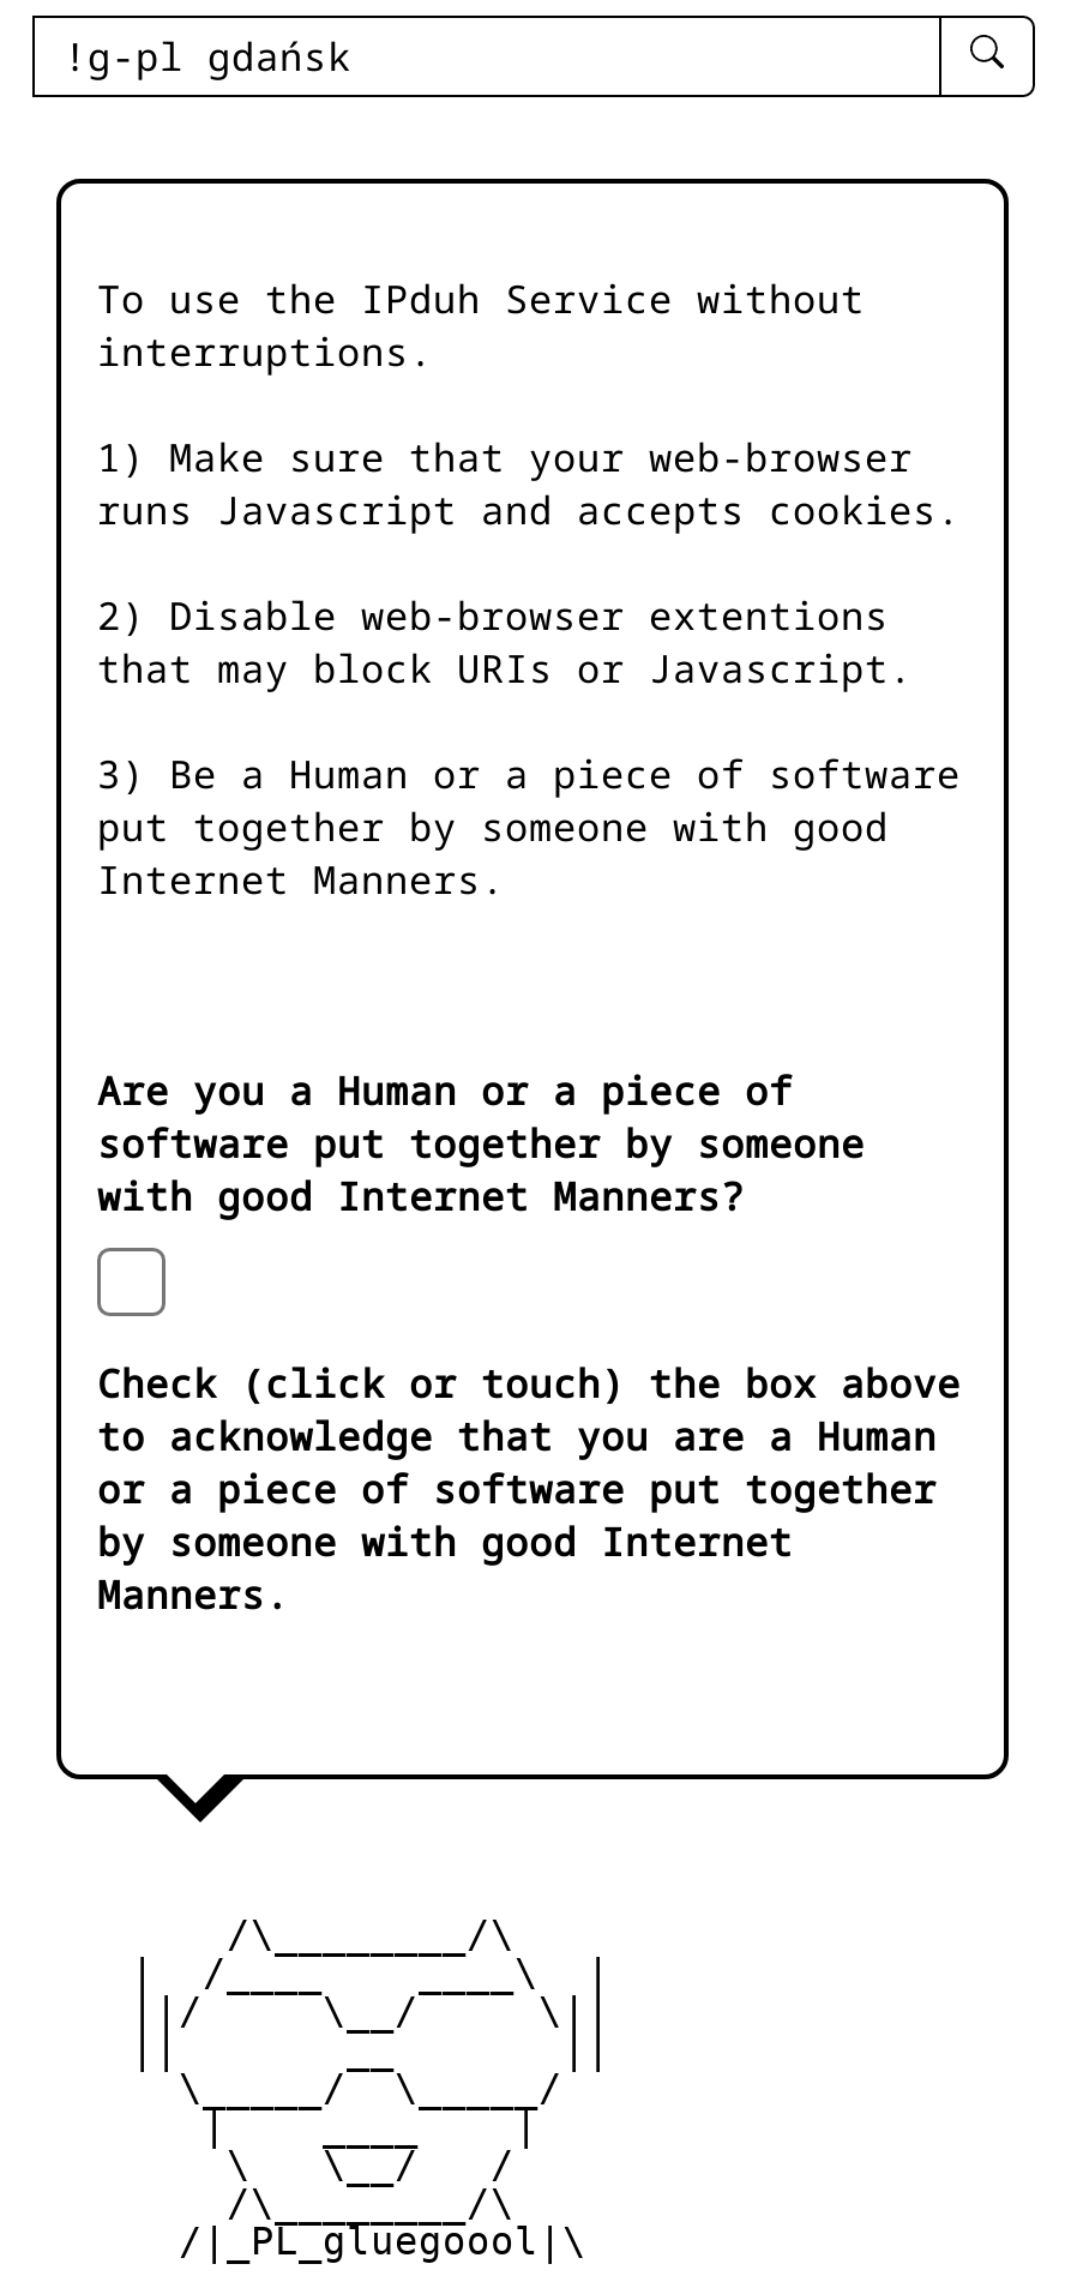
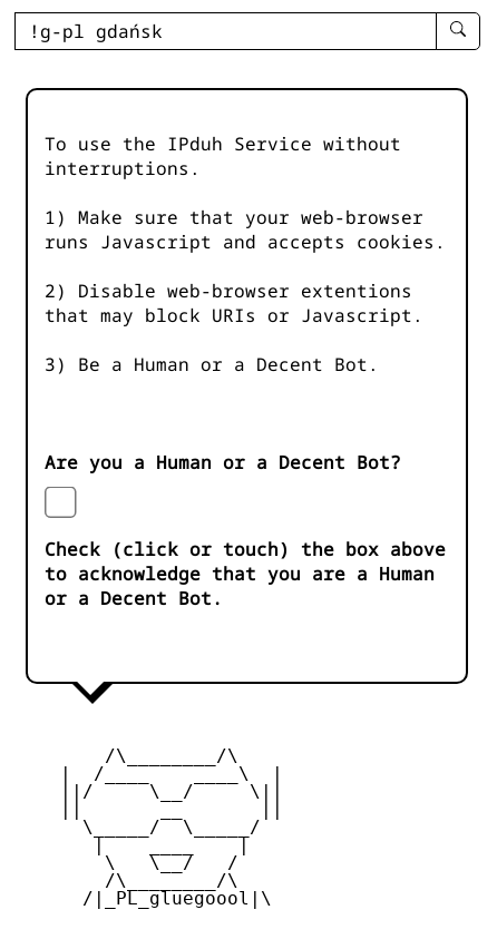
[97,748,961,906] 3) Be a Human or a piece of software | put together by someone with good | Internet Manners. -> [45,352,379,377] 3) Be a Human or a Decent Bot.
[97,1065,865,1223] Are you a Human or a piece of | software put together by someone | with good Internet Manners? -> [45,450,401,475] Are you a Human or a Decent Bot?
[97,1463,937,1621] or a piece of software put together | by someone with good Internet | Manners. -> [45,586,223,611] or a Decent Bot.

